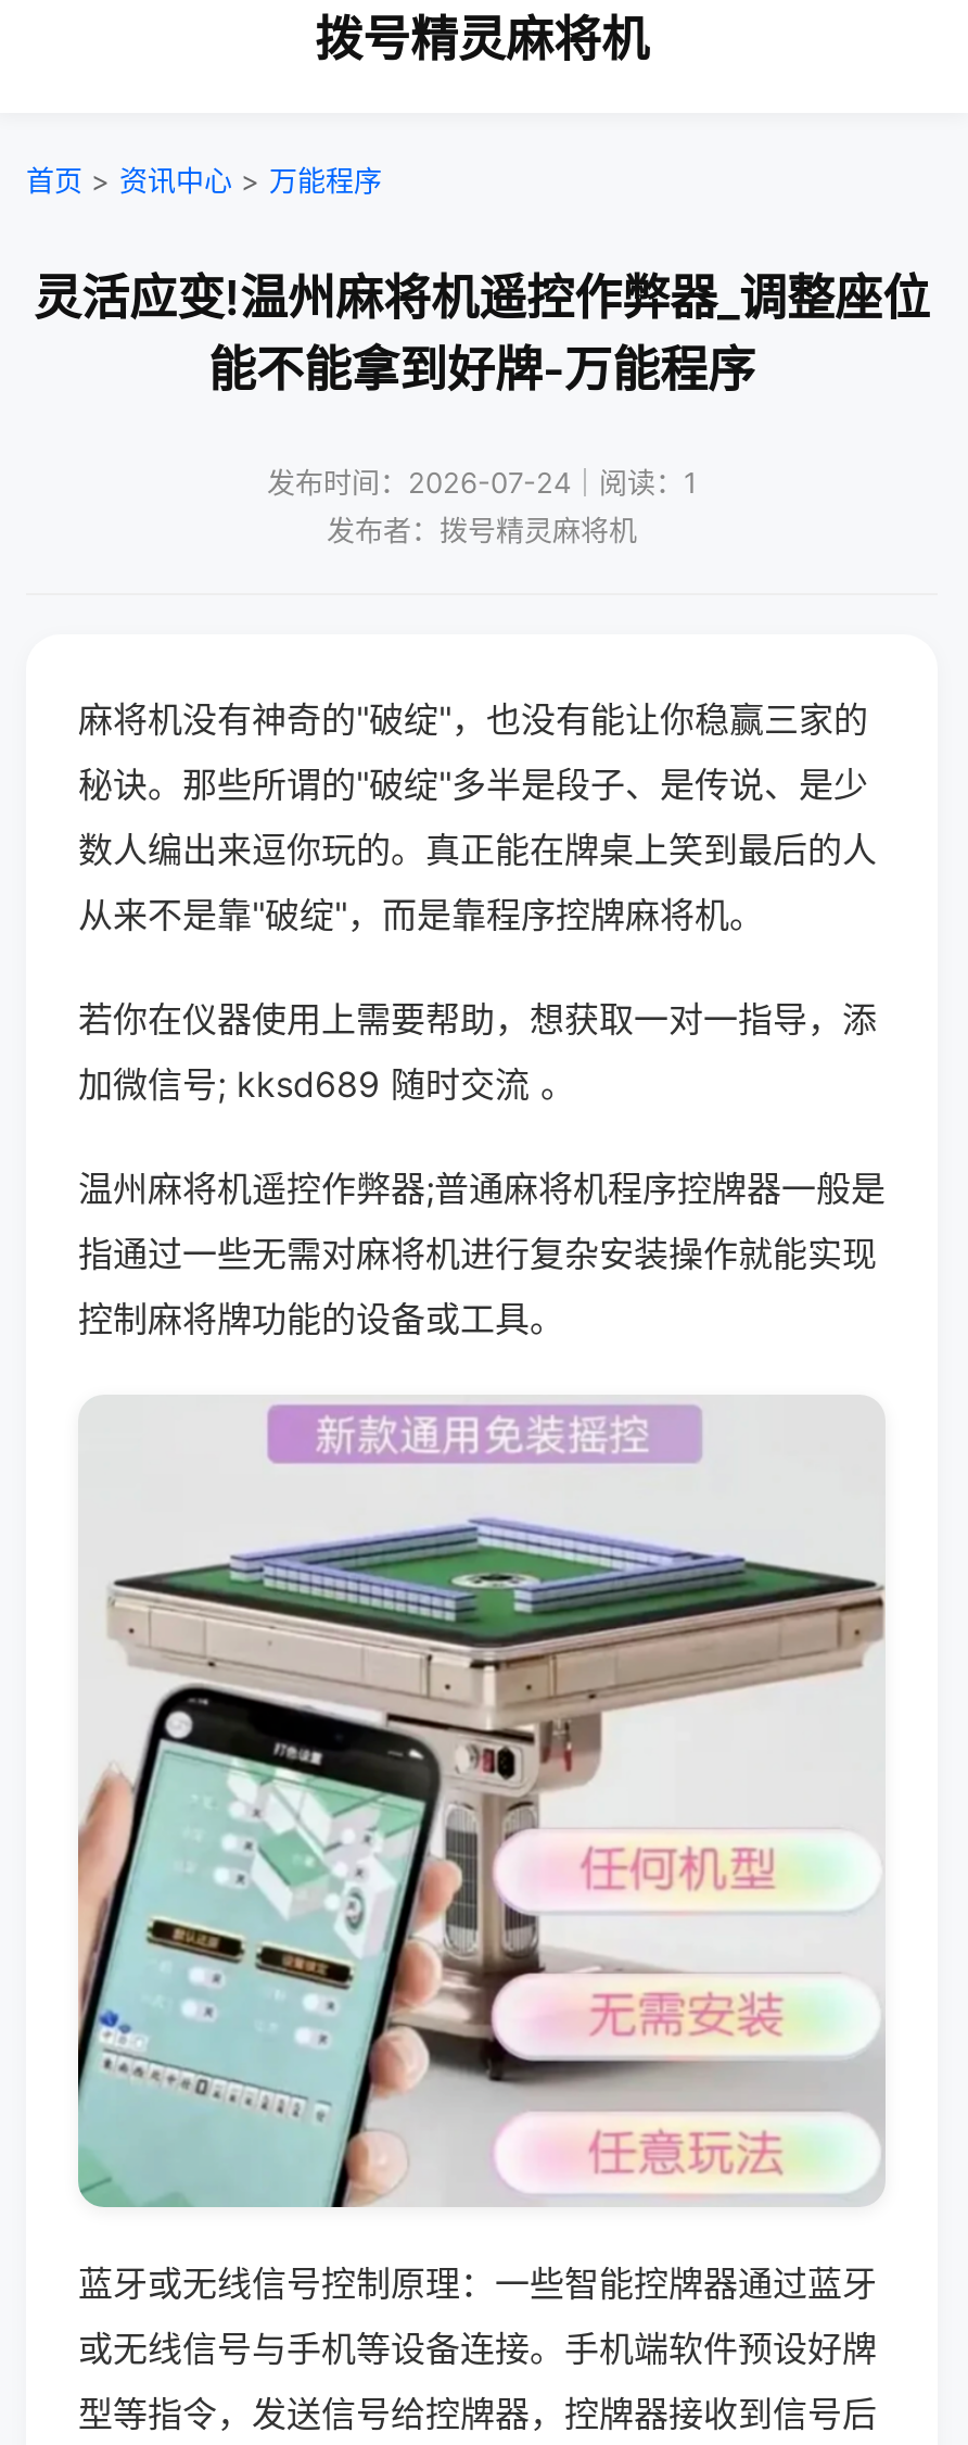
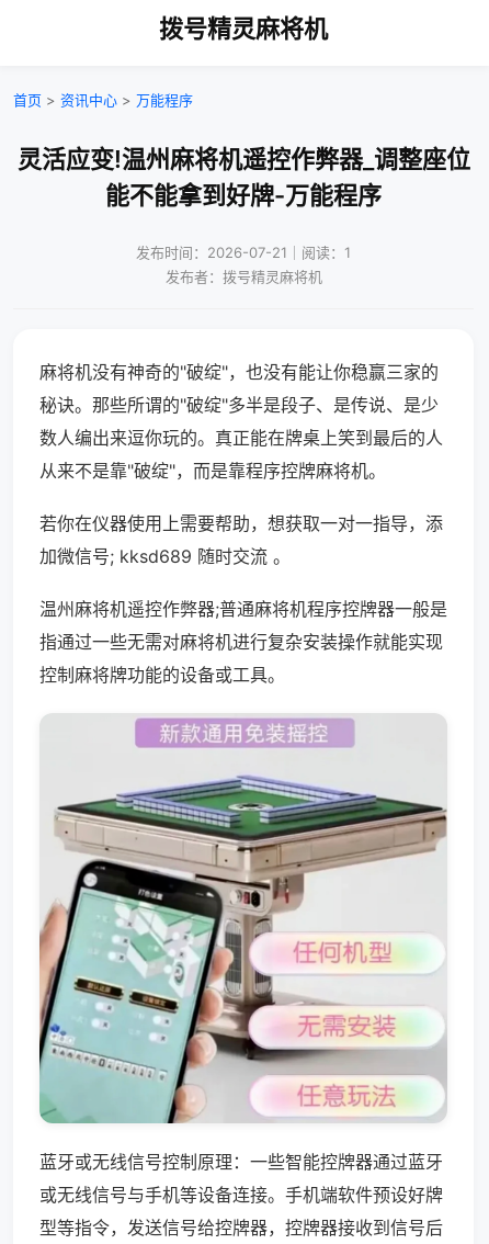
[267,465,697,500] 发布时间：2026-07-24｜阅读：1 -> [136,244,351,261] 发布时间：2026-07-21｜阅读：1

